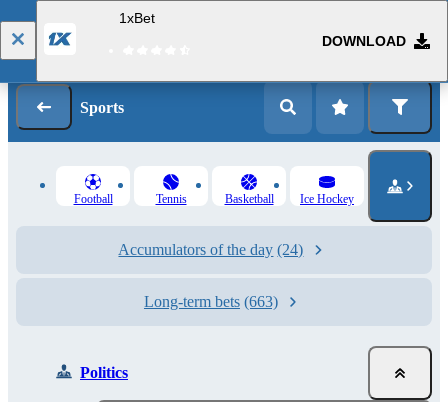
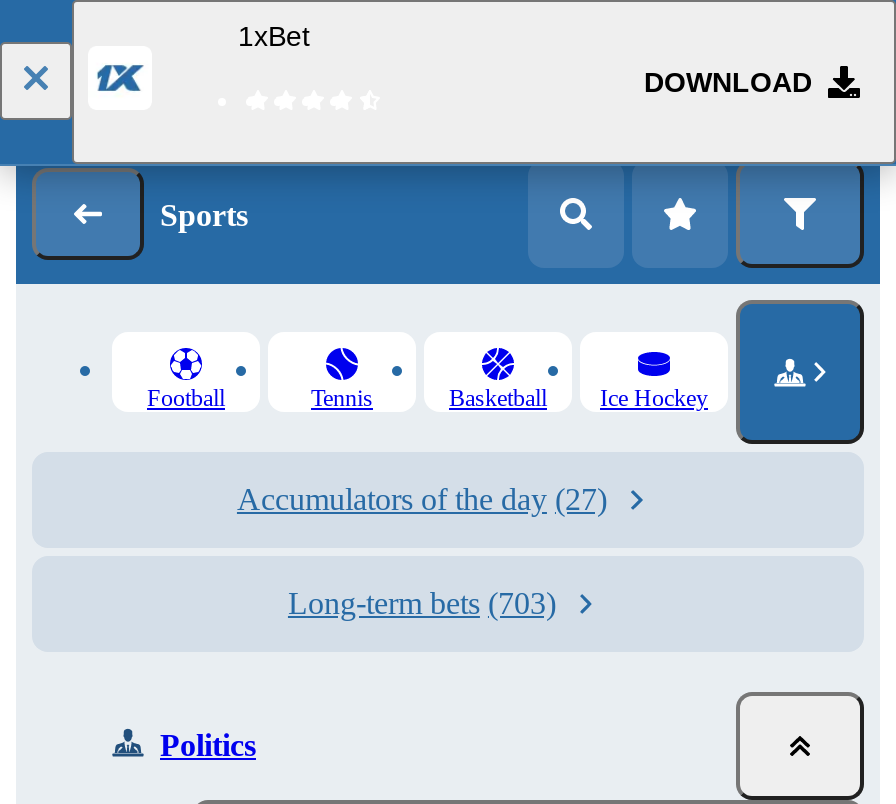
[118,241,303,258] Accumulators of the day (24) -> [237,482,607,516] Accumulators of the day (27)
[144,293,278,310] Long-term bets (663) -> [288,586,556,620] Long-term bets (703)

